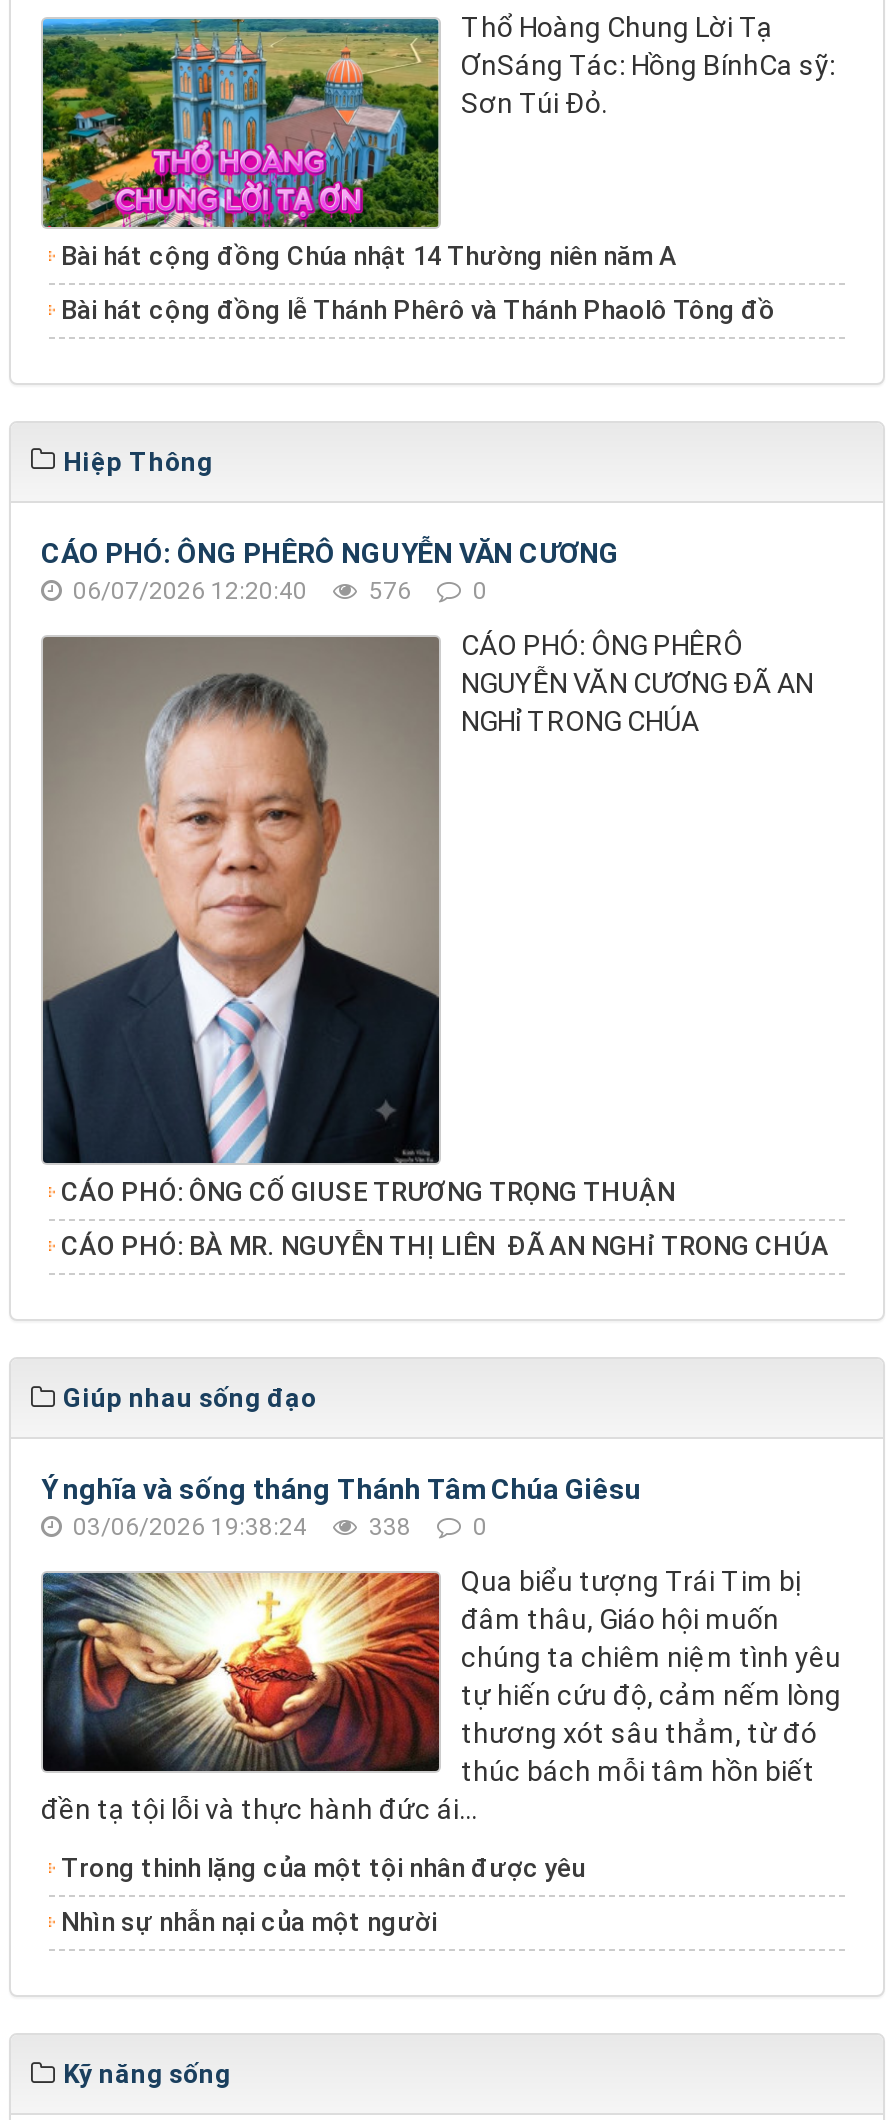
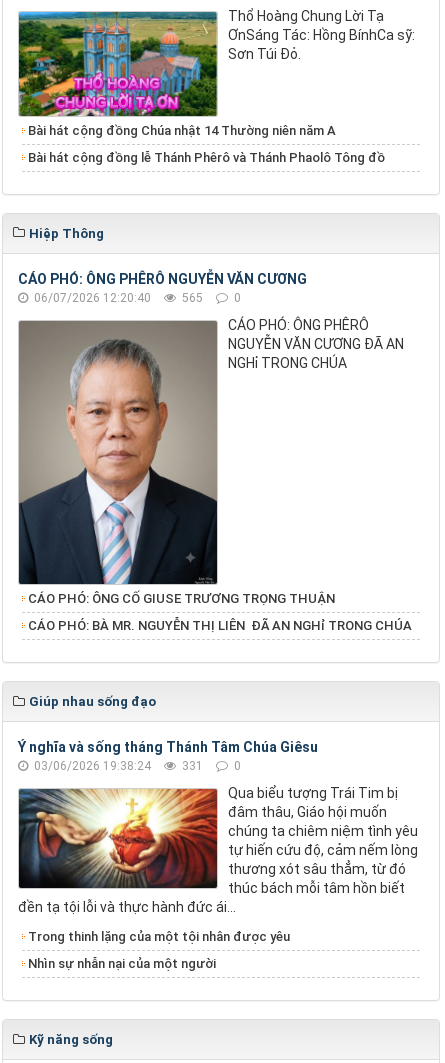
[67,576,487,604] 06/07/2026 12:20:40 576 0 -> [31,291,241,305] 06/07/2026 12:20:40 565 0
[67,1513,487,1541] 03/06/2026 19:38:24 338 0 -> [31,759,241,773] 03/06/2026 19:38:24 331 0

